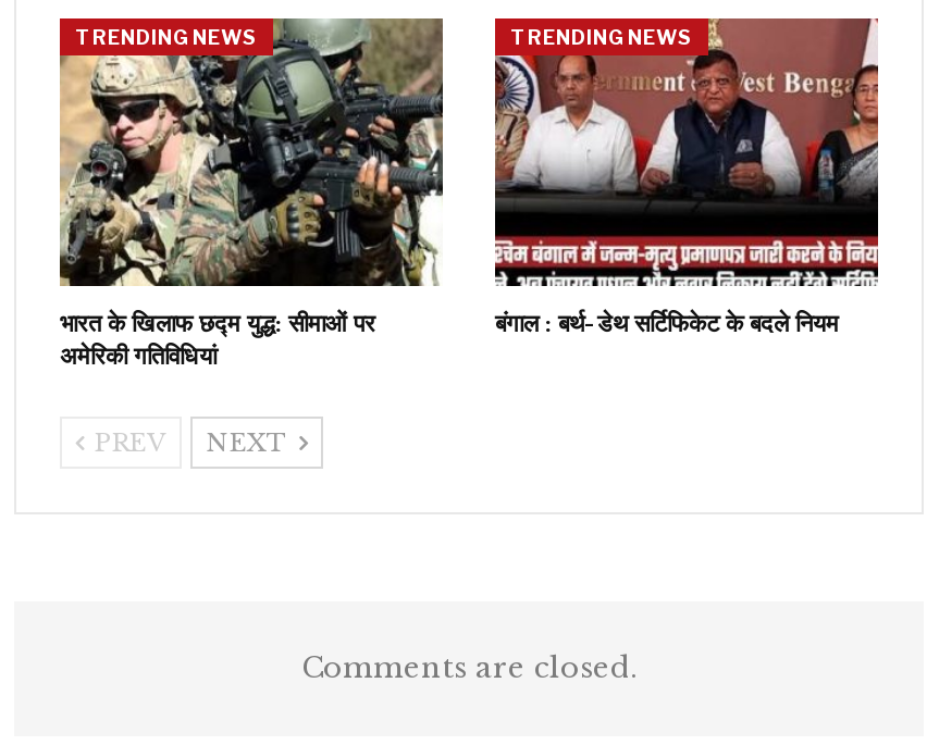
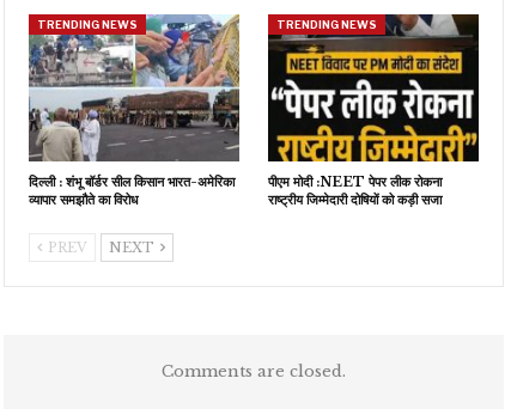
[60,16,445,371] [image] | भारत के खिलाफ छद्म युद्ध: सीमाओं पर | अमेरिकी गतिविधियां -> [28,14,241,208] [image] | दिल्ली : शंभू बॉर्डर सील किसान भारत-अमेरिका | व्यापार समझौते का विरोध
[493,16,880,338] [image] | बंगाल : बर्थ-डेथ सर्टिफिकेट के बदले नियम -> [267,13,480,208] [image] | पीएम मोदी :NEET पेपर लीक रोकना | राष्ट्रीय जिम्मेदारी दोषियों को कड़ी सजा

